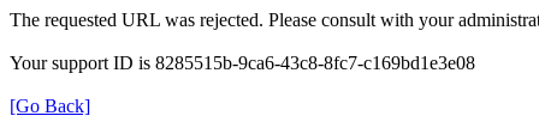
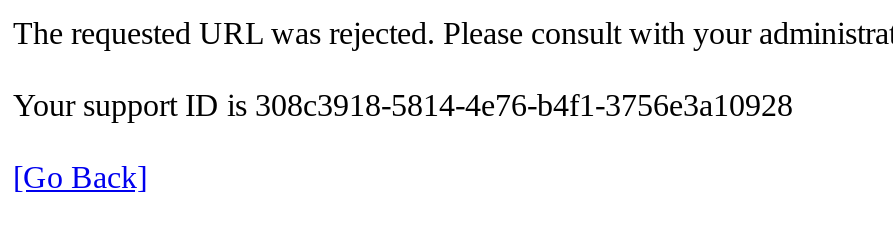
[10,53,475,73] Your support ID is 8285515b-9ca6-43c8-8fc7-c169bd1e3e08 -> [13,88,793,122] Your support ID is 308c3918-5814-4e76-b4f1-3756e3a10928

